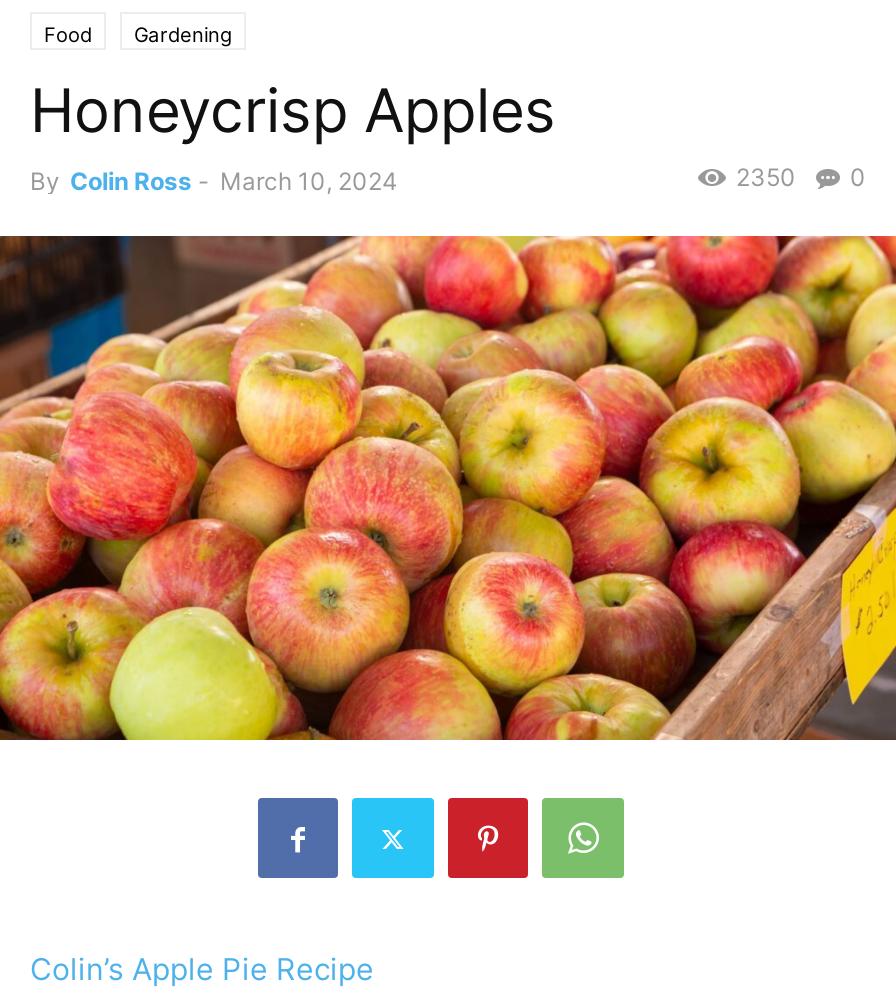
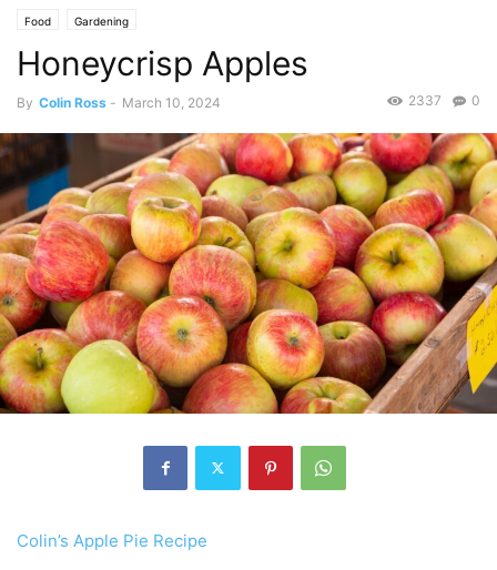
[736,162,866,192] 2350 0 -> [408,92,480,109] 2337 0

